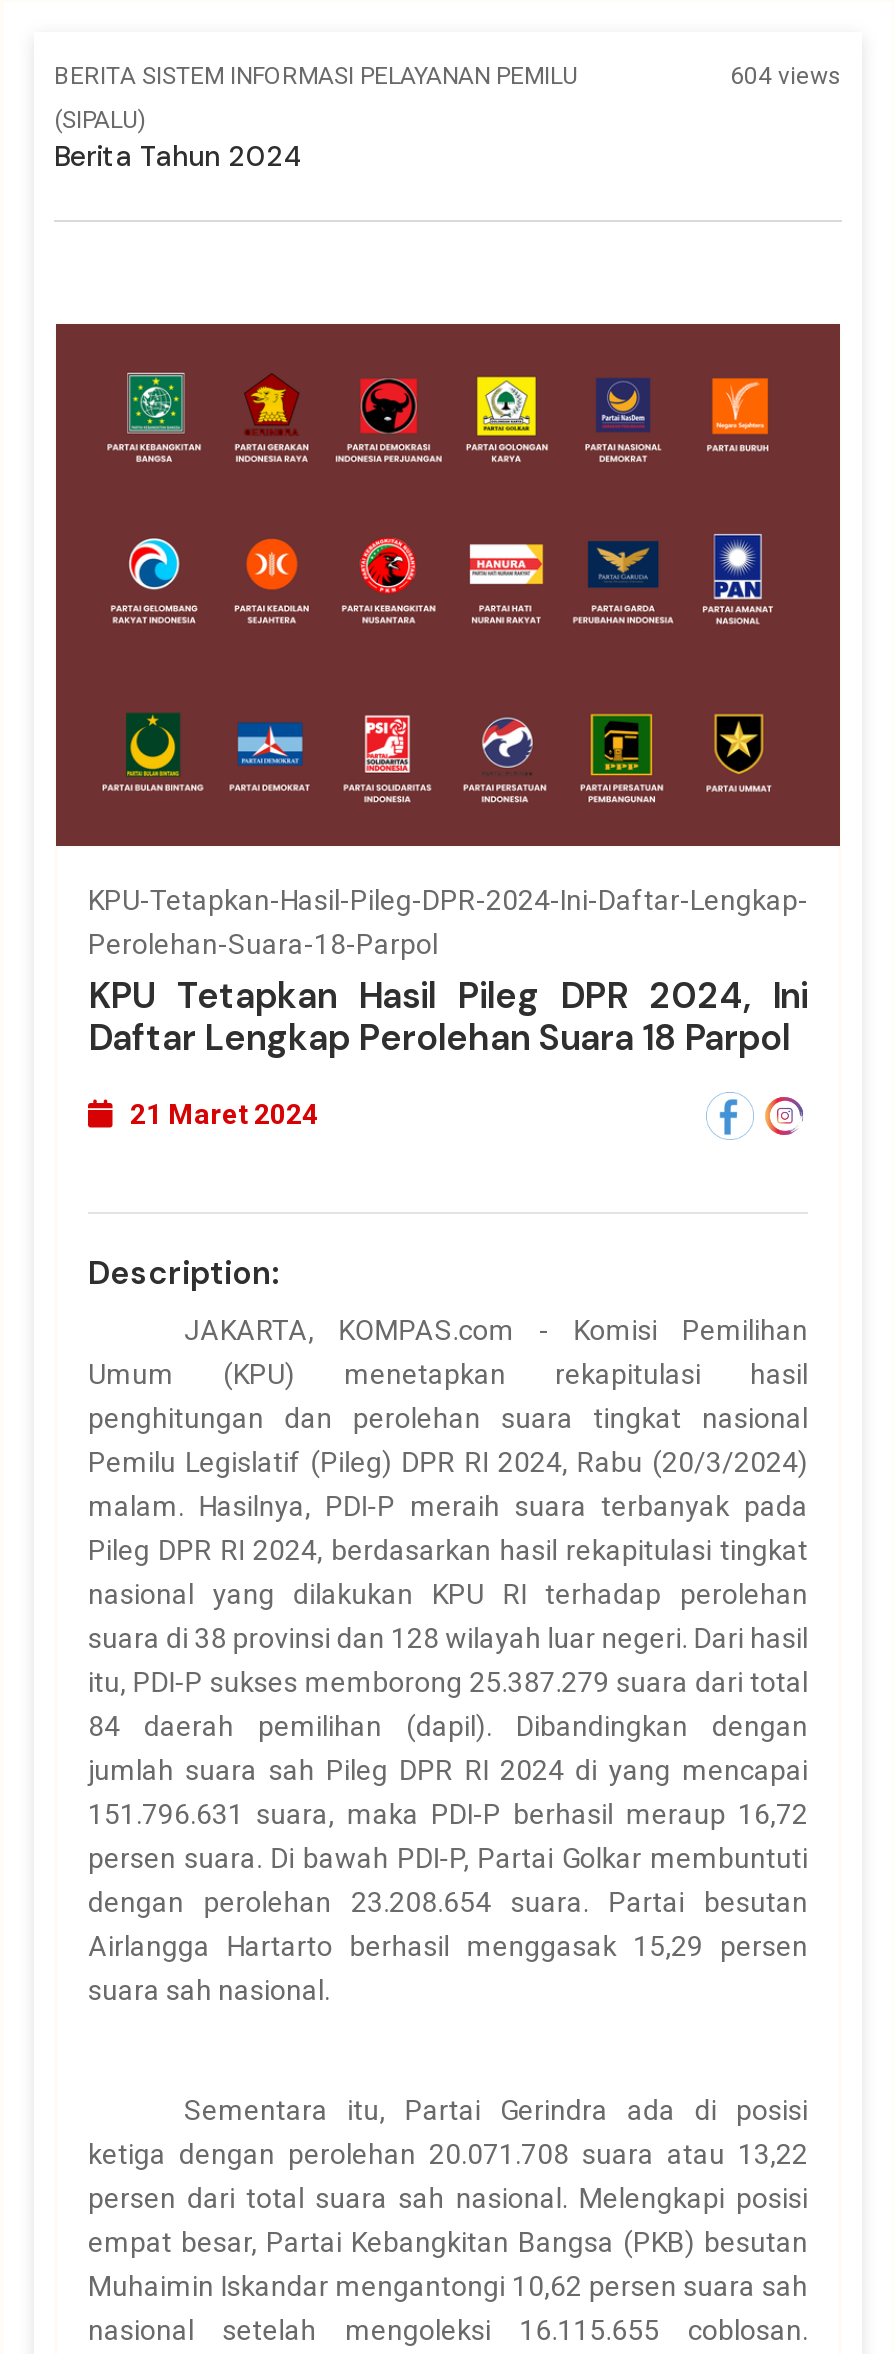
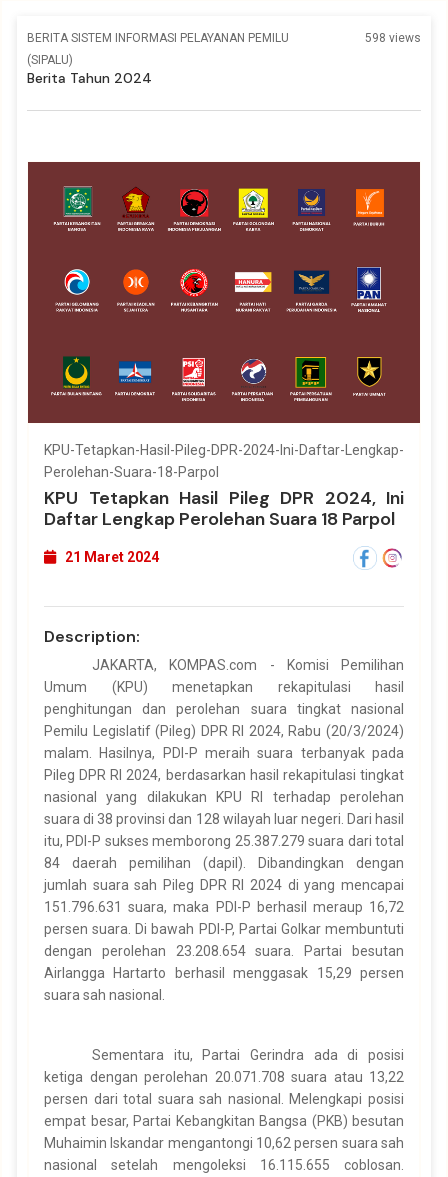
[730,62,842,90] 604 views -> [365,31,421,45] 598 views

